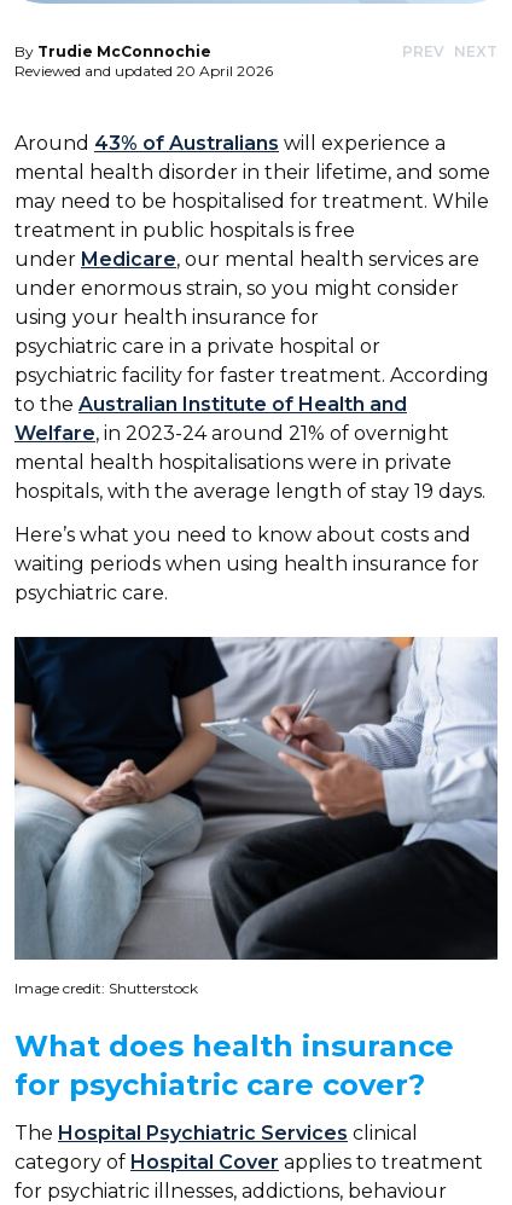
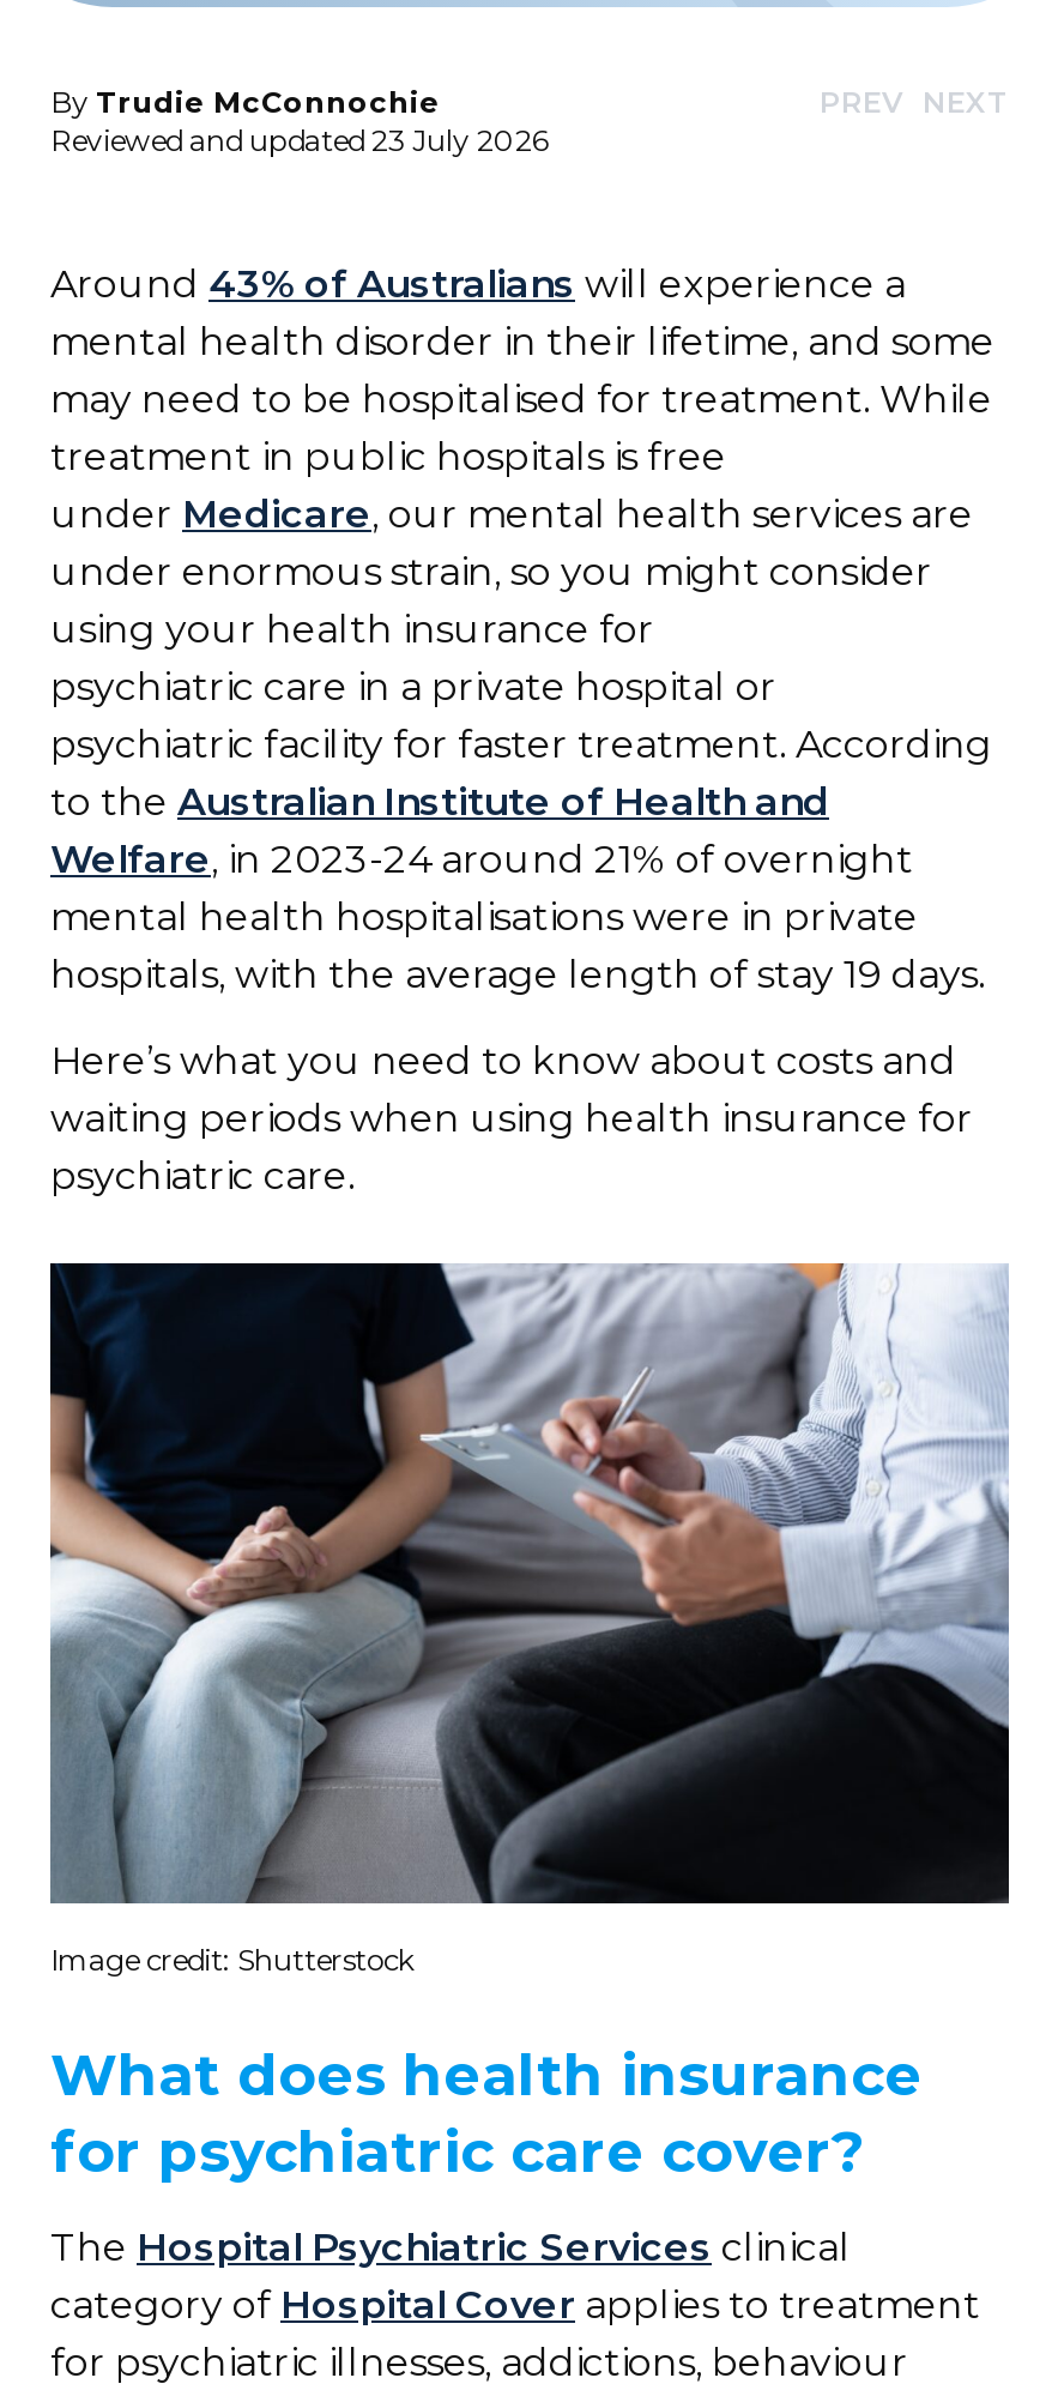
[14,62,273,80] Reviewed and updated 20 April 2026 -> [50,122,549,158] Reviewed and updated 23 July 2026

